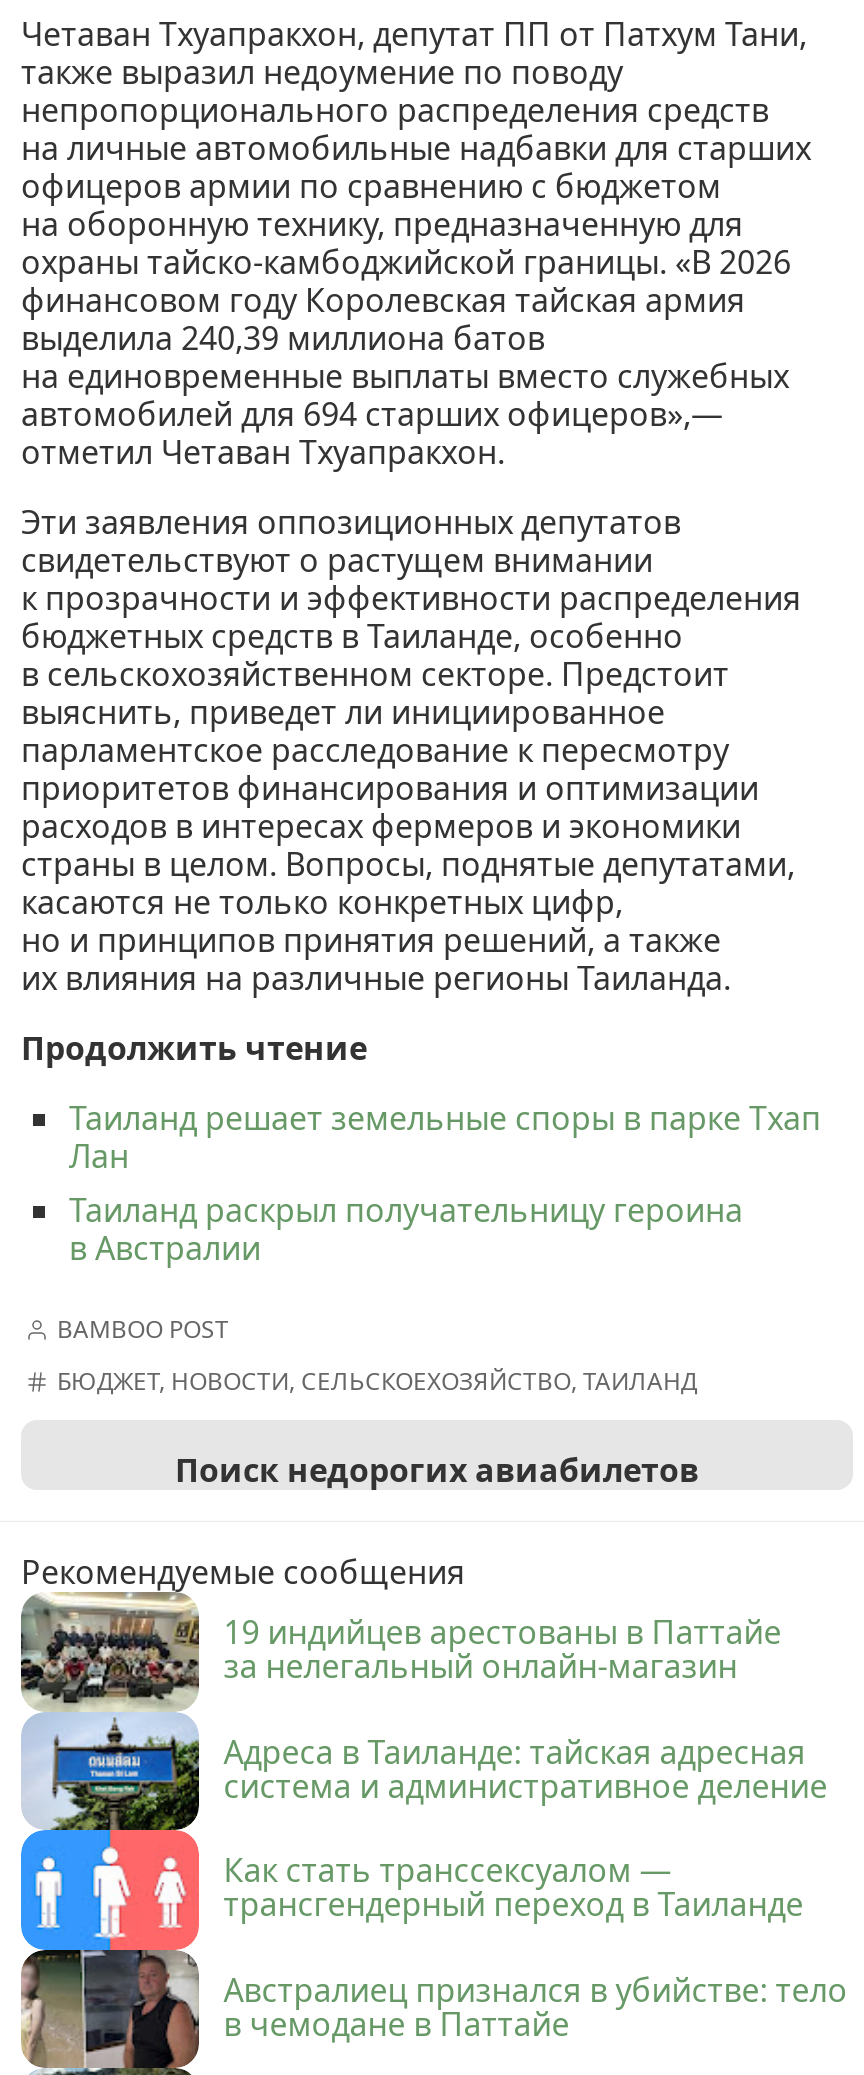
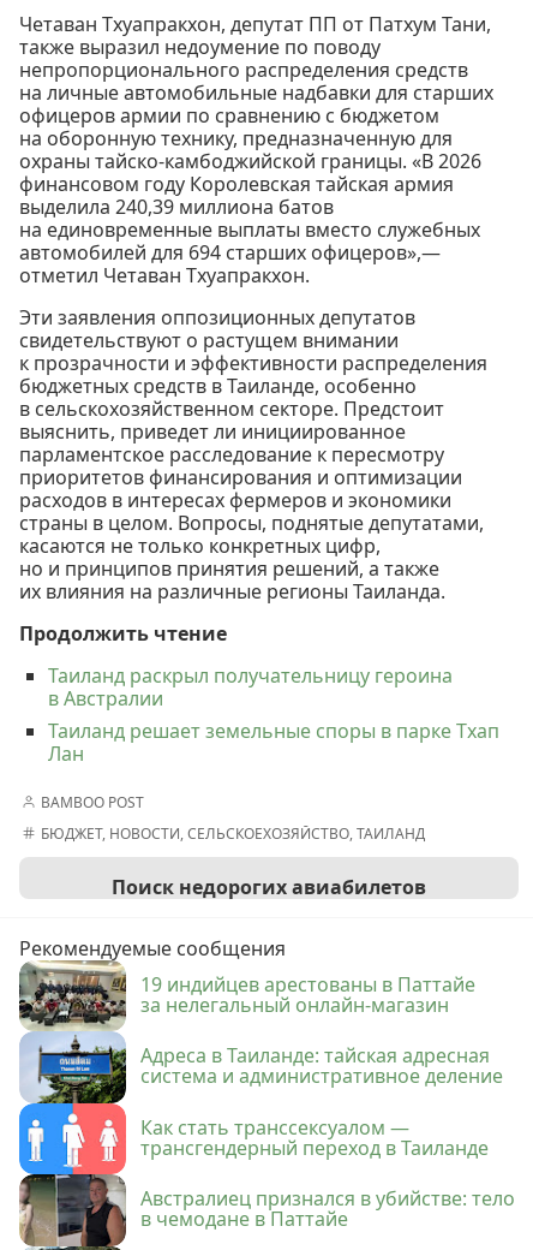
moved [69,1096,821,1178] -> [48,717,499,766]: Таиланд решает земельные споры в парке Тхап | Лан
moved [69,1188,743,1270] -> [48,662,453,711]: Таиланд раскрыл получательницу героина | в Австралии

